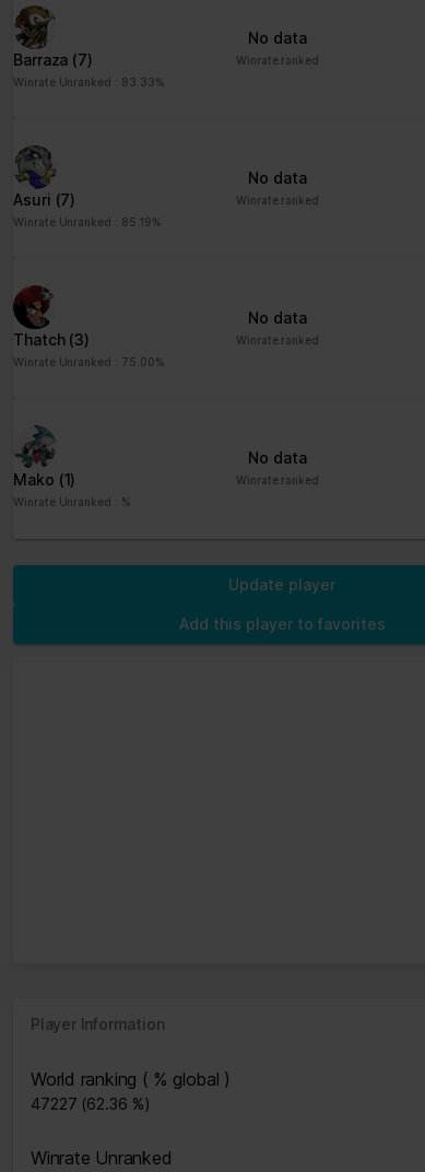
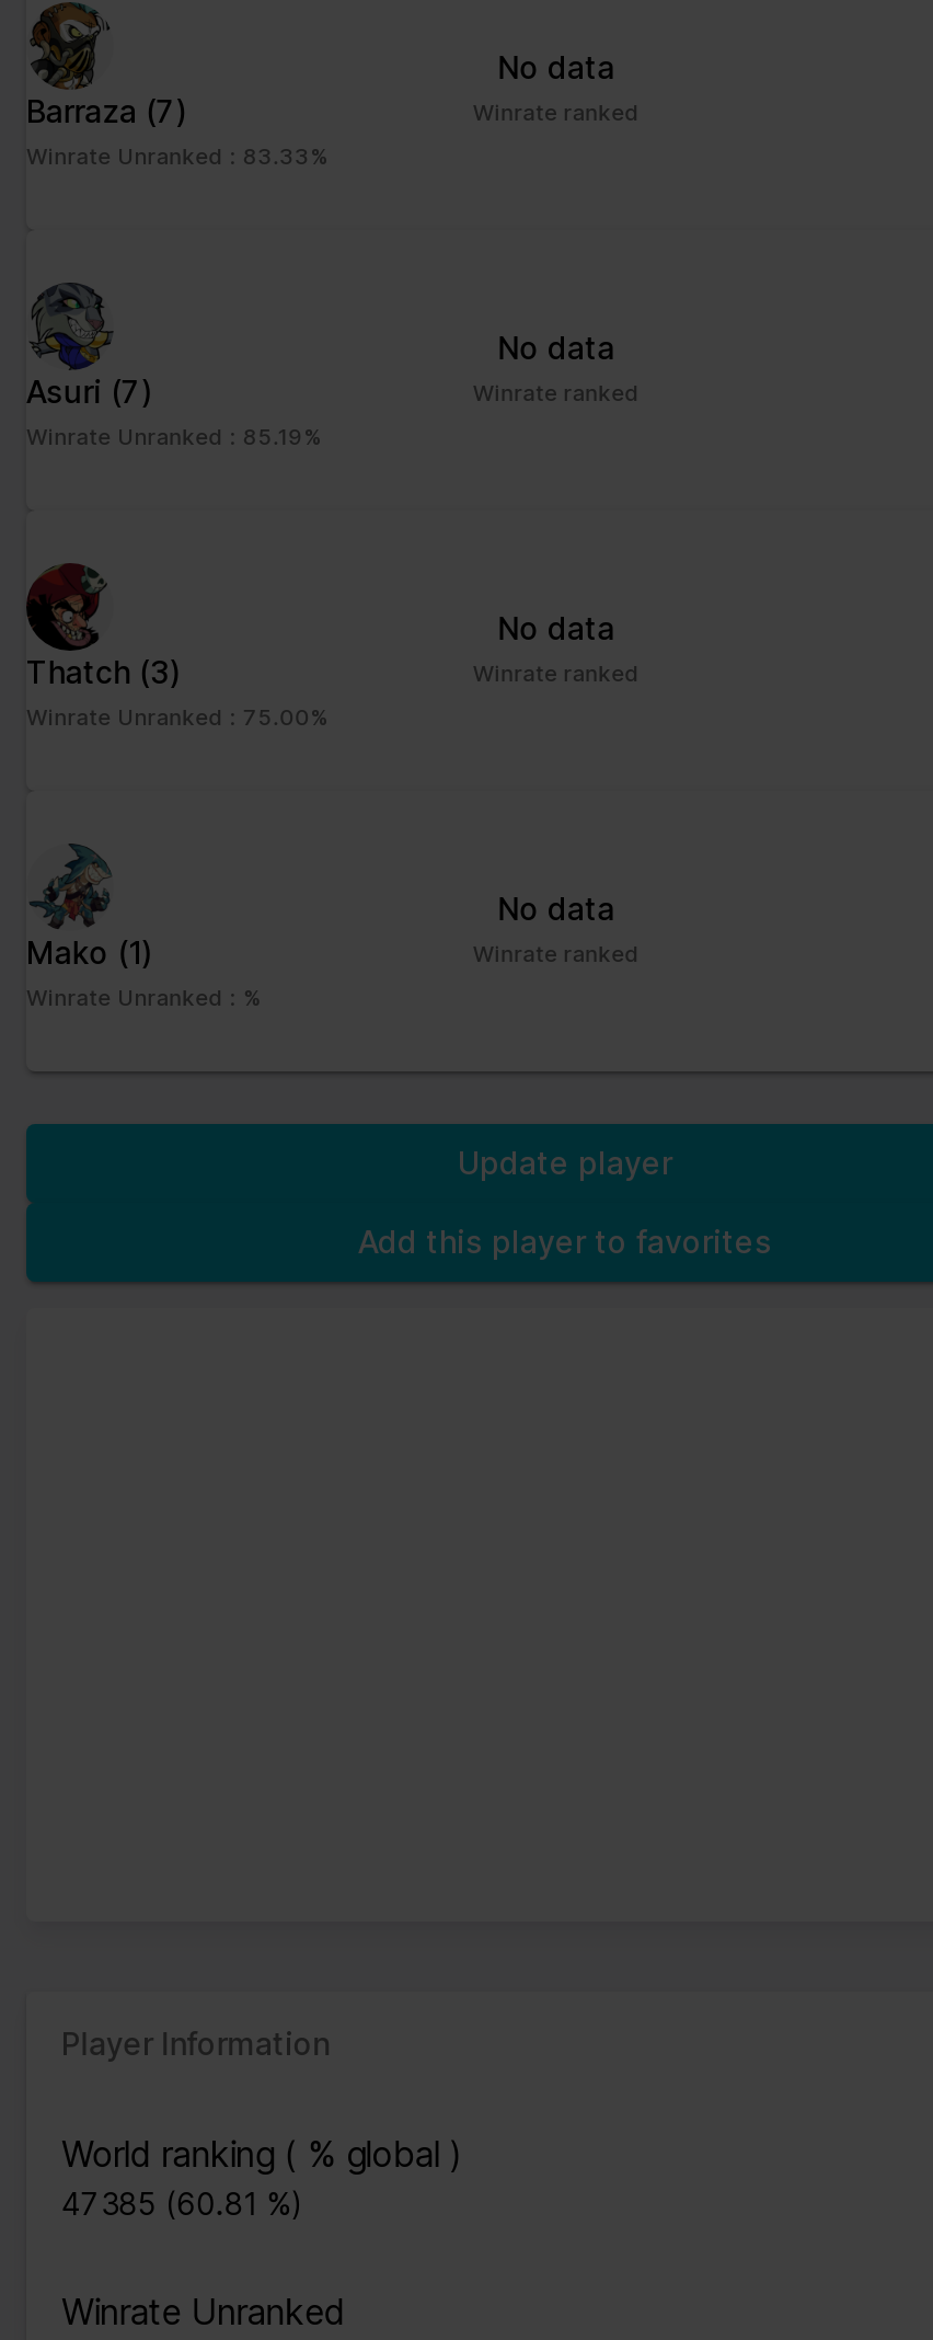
[31,1094,151,1113] 47227 (62.36 %) -> [61,2184,304,2222] 47385 (60.81 %)

